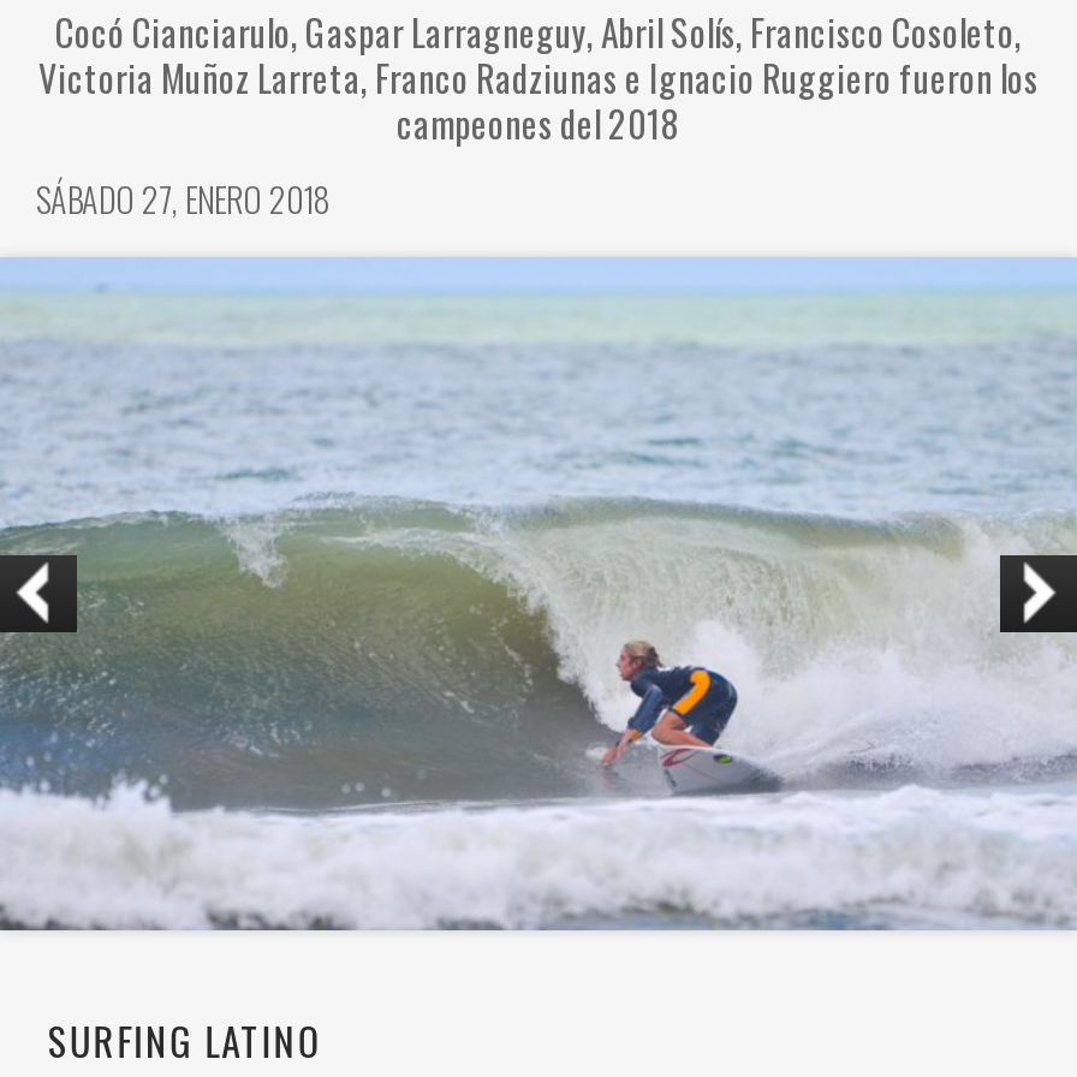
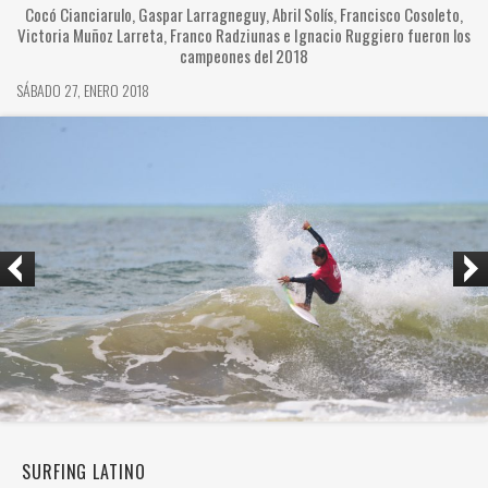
[7,260,1070,933] [image] -> [3,118,485,422] [image]

